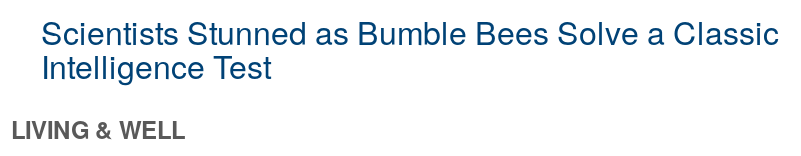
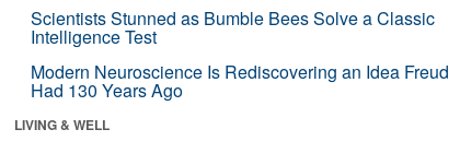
none -> [31,59,449,103] Modern Neuroscience Is Rediscovering an Idea Freud | Had 130 Years Ago

